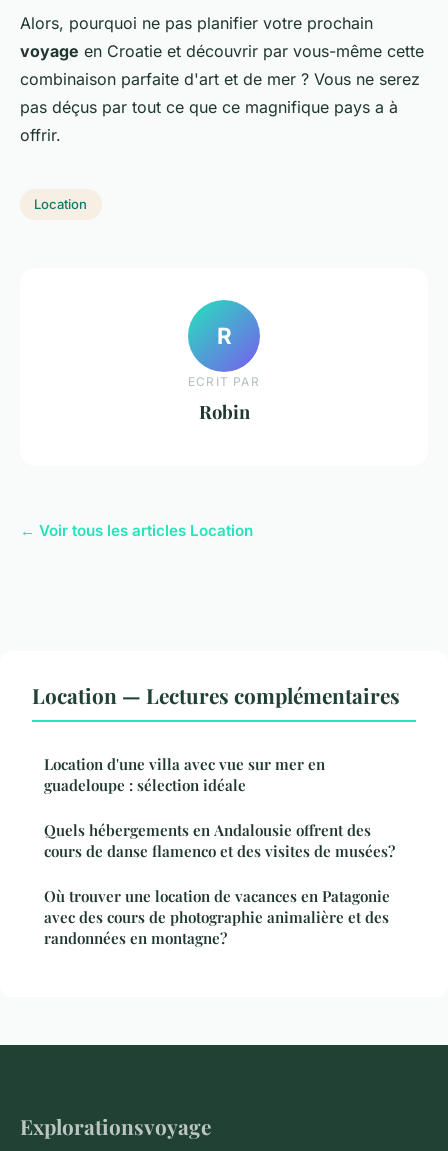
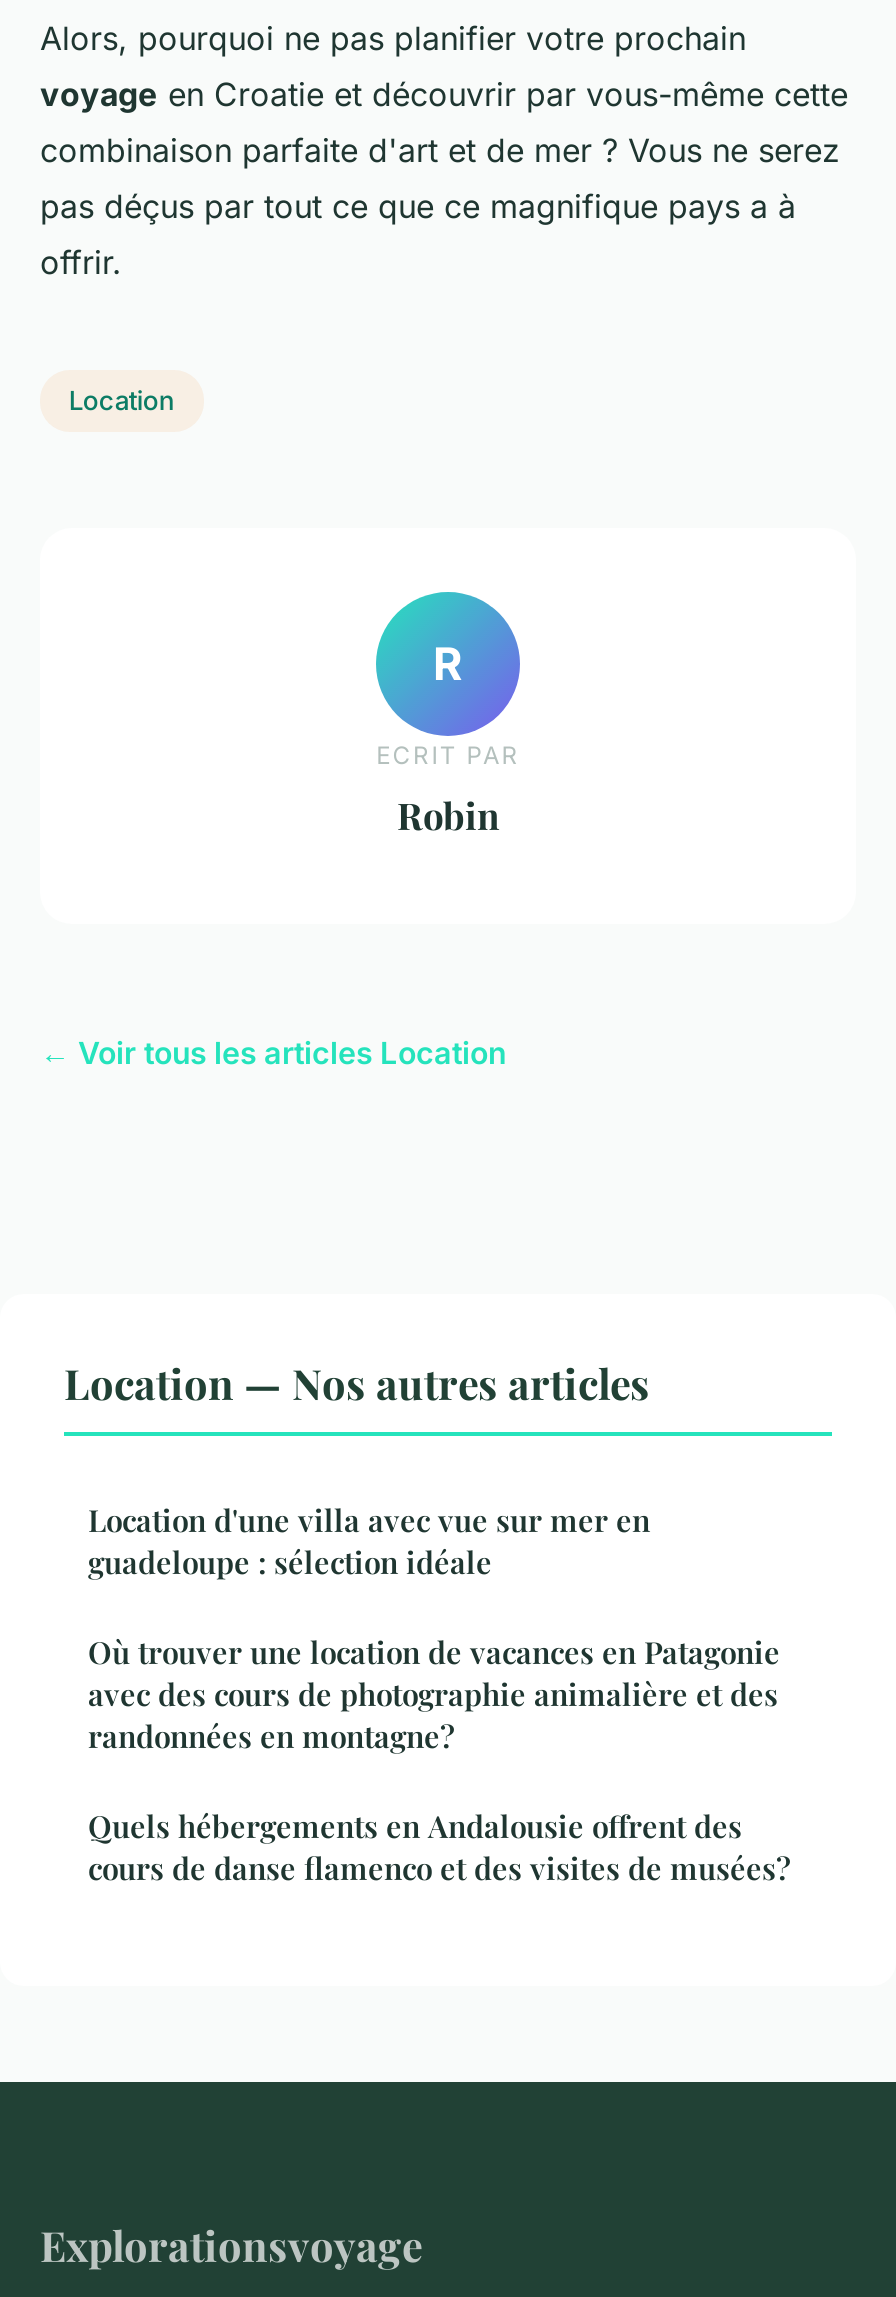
[32,680,400,708] Location — Lectures complémentaires -> [64,1353,650,1409] Location — Nos autres articles
moved [44,819,395,860] -> [88,1805,790,1887]: Quels hébergements en Andalousie offrent des | cours de danse flamenco et des visites de musées?
moved [44,885,390,947] -> [88,1631,780,1755]: Où trouver une location de vacances en Patagonie | avec des cours de photographie animalière et des | randonnées en montagne?

